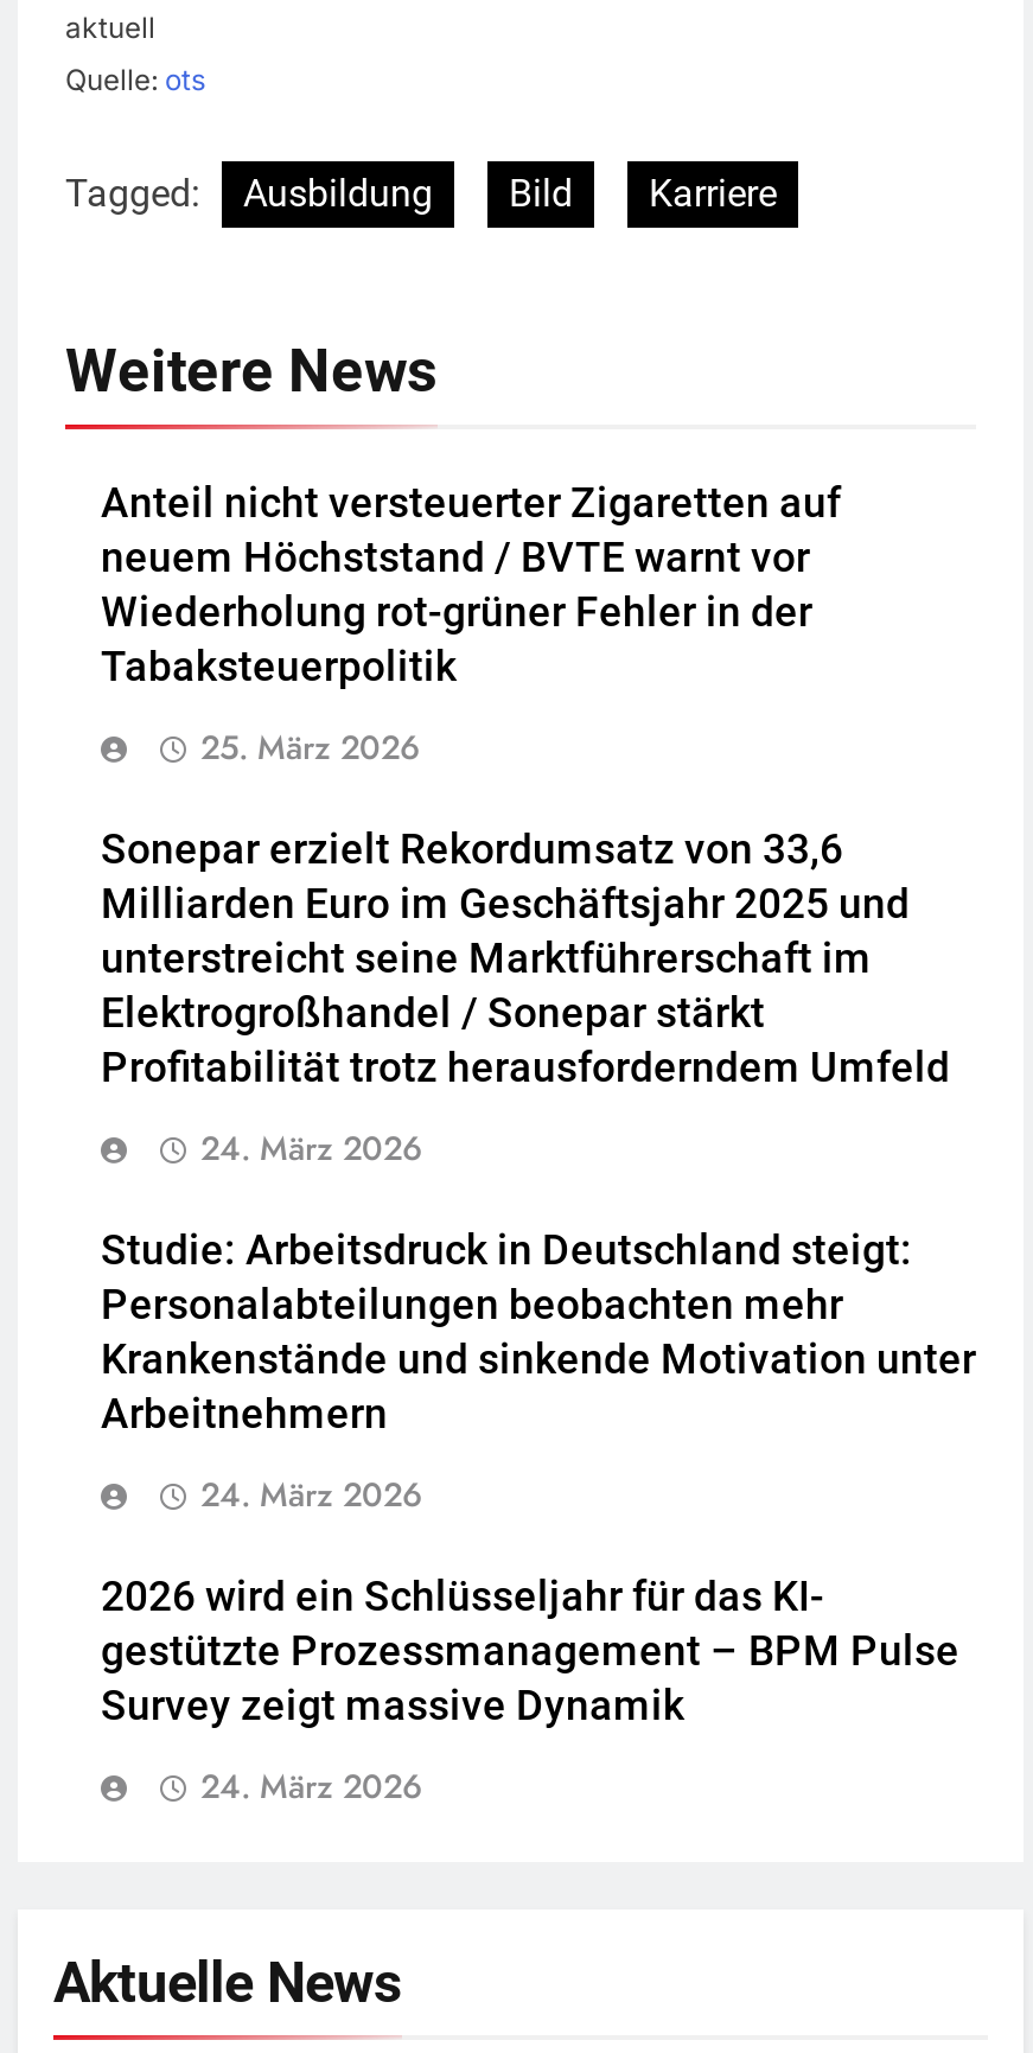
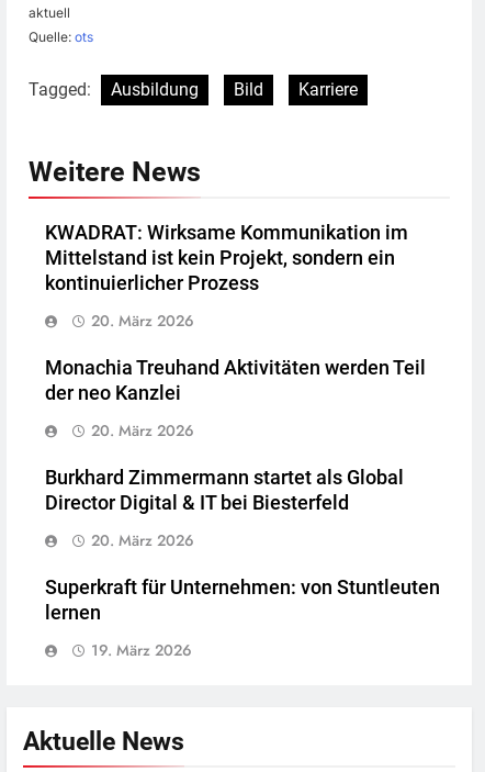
[101,479,841,691] Anteil nicht versteuerter Zigaretten auf | neuem Höchststand / BVTE warnt vor | Wiederholung rot-grüner Fehler in der | Tabaksteuerpolitik -> [45,222,408,294] KWADRAT: Wirksame Kommunikation im | Mittelstand ist kein Projekt, sondern ein | kontinuierlicher Prozess
[200,724,421,771] 25. März 2026 -> [91,310,194,332] 20. März 2026
[101,826,950,1091] Sonepar erzielt Rekordumsatz von 33,6 | Milliarden Euro im Geschäftsjahr 2025 und | unterstreicht seine Marktführerschaft im | Elektrogroßhandel / Sonepar stärkt | Profitabilität trotz herausforderndem Umfeld -> [45,357,426,404] Monachia Treuhand Aktivitäten werden Teil | der neo Kanzlei
[200,1125,423,1172] 24. März 2026 -> [91,420,194,442] 20. März 2026
[101,1227,976,1438] Studie: Arbeitsdruck in Deutschland steigt: | Personalabteilungen beobachten mehr | Krankenstände und sinkende Motivation unter | Arbeitnehmern -> [45,467,404,514] Burkhard Zimmermann startet als Global | Director Digital & IT bei Biesterfeld
[200,1471,423,1518] 24. März 2026 -> [91,529,194,551] 20. März 2026
[101,1573,959,1729] 2026 wird ein Schlüsseljahr für das KI- | gestützte Prozessmanagement – BPM Pulse | Survey zeigt massive Dynamik -> [45,577,440,624] Superkraft für Unternehmen: von Stuntleuten | lernen
[200,1763,423,1810] 24. März 2026 -> [91,639,192,661] 19. März 2026

